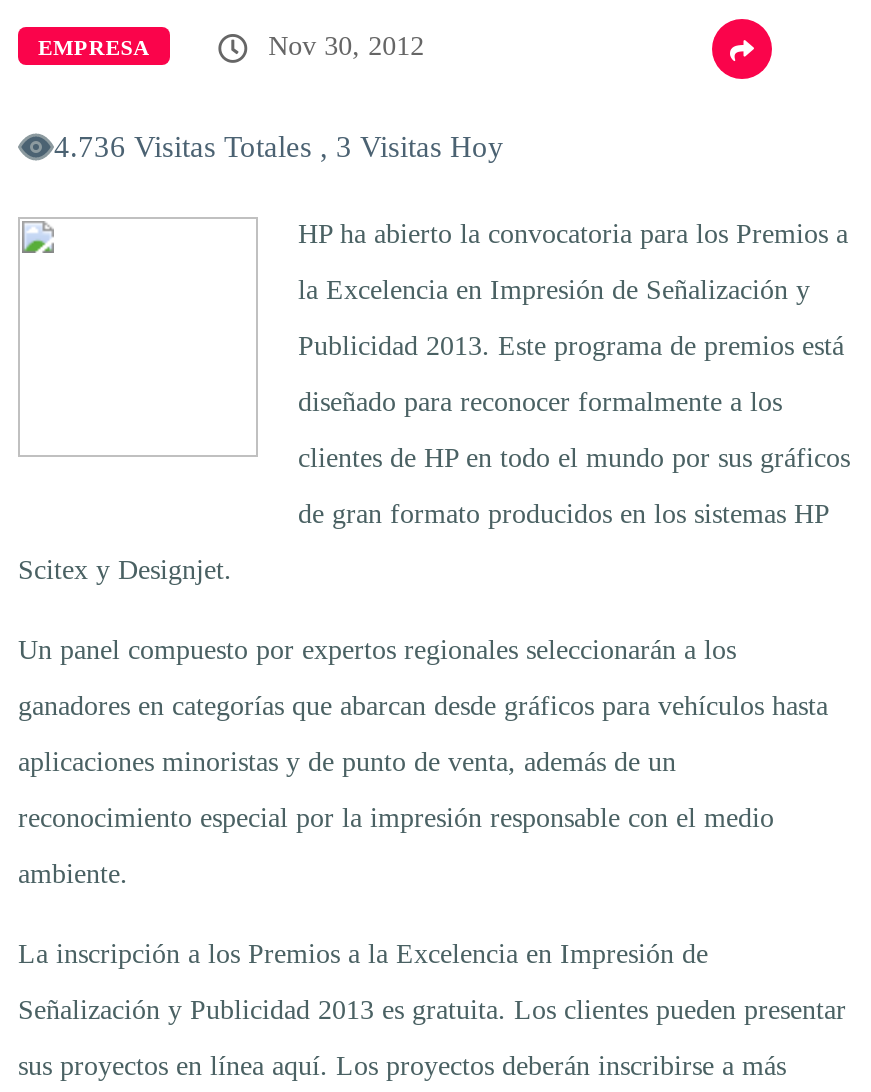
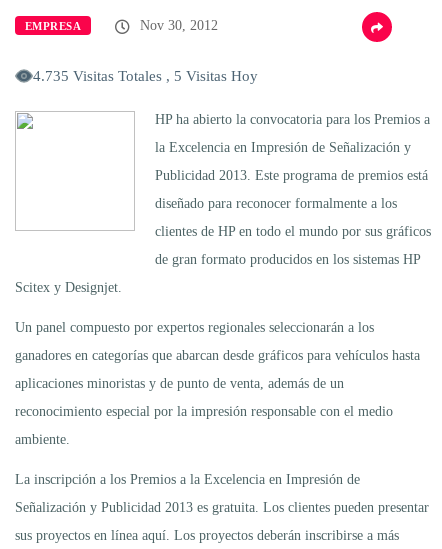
[54,131,504,163] 4.736 Visitas Totales , 3 Visitas Hoy -> [33,68,258,84] 4.735 Visitas Totales , 5 Visitas Hoy

